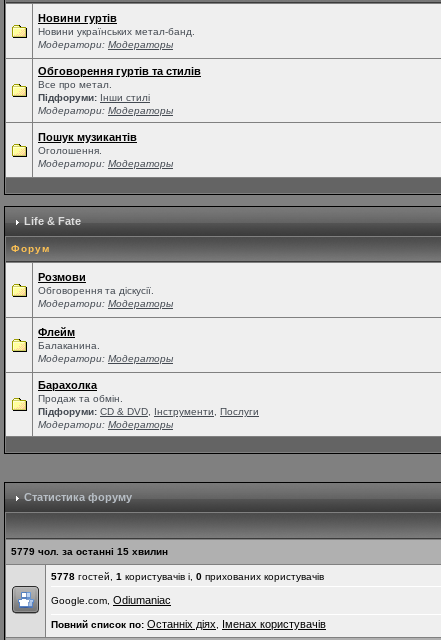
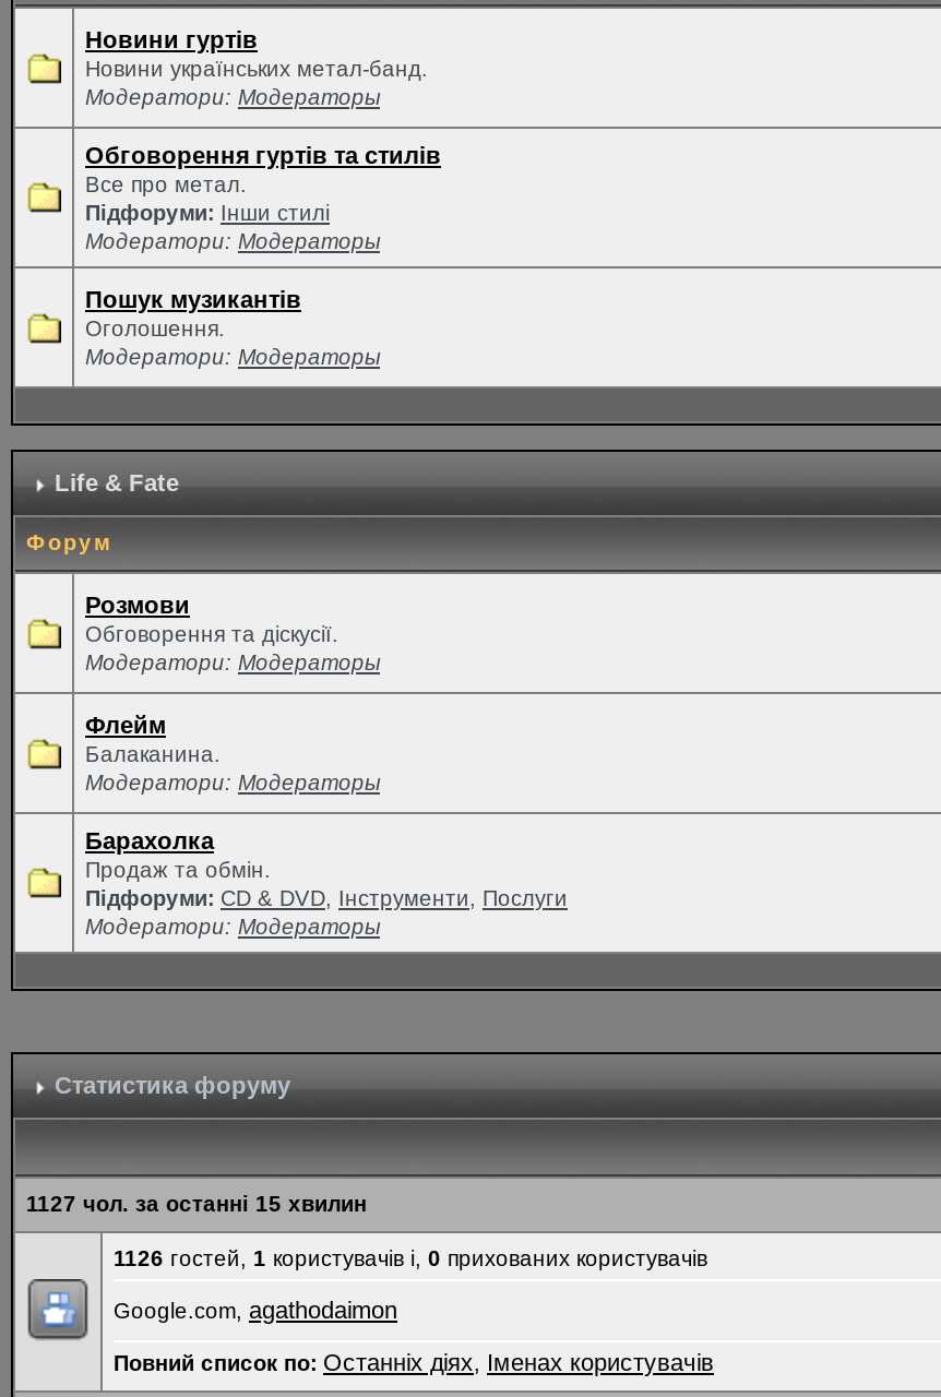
[11,546,168,557] 5779 чол. за останні 15 хвилин -> [26,1192,367,1216] 1127 чол. за останні 15 хвилин
[51,571,324,582] 5778 гостей, 1 користувачів і, 0 прихованих користувачів -> [114,1246,707,1270] 1126 гостей, 1 користувачів і, 0 прихованих користувачів
[51,594,171,606] Google.com, Odiumaniac -> [114,1297,397,1323] Google.com, agathodaimon

